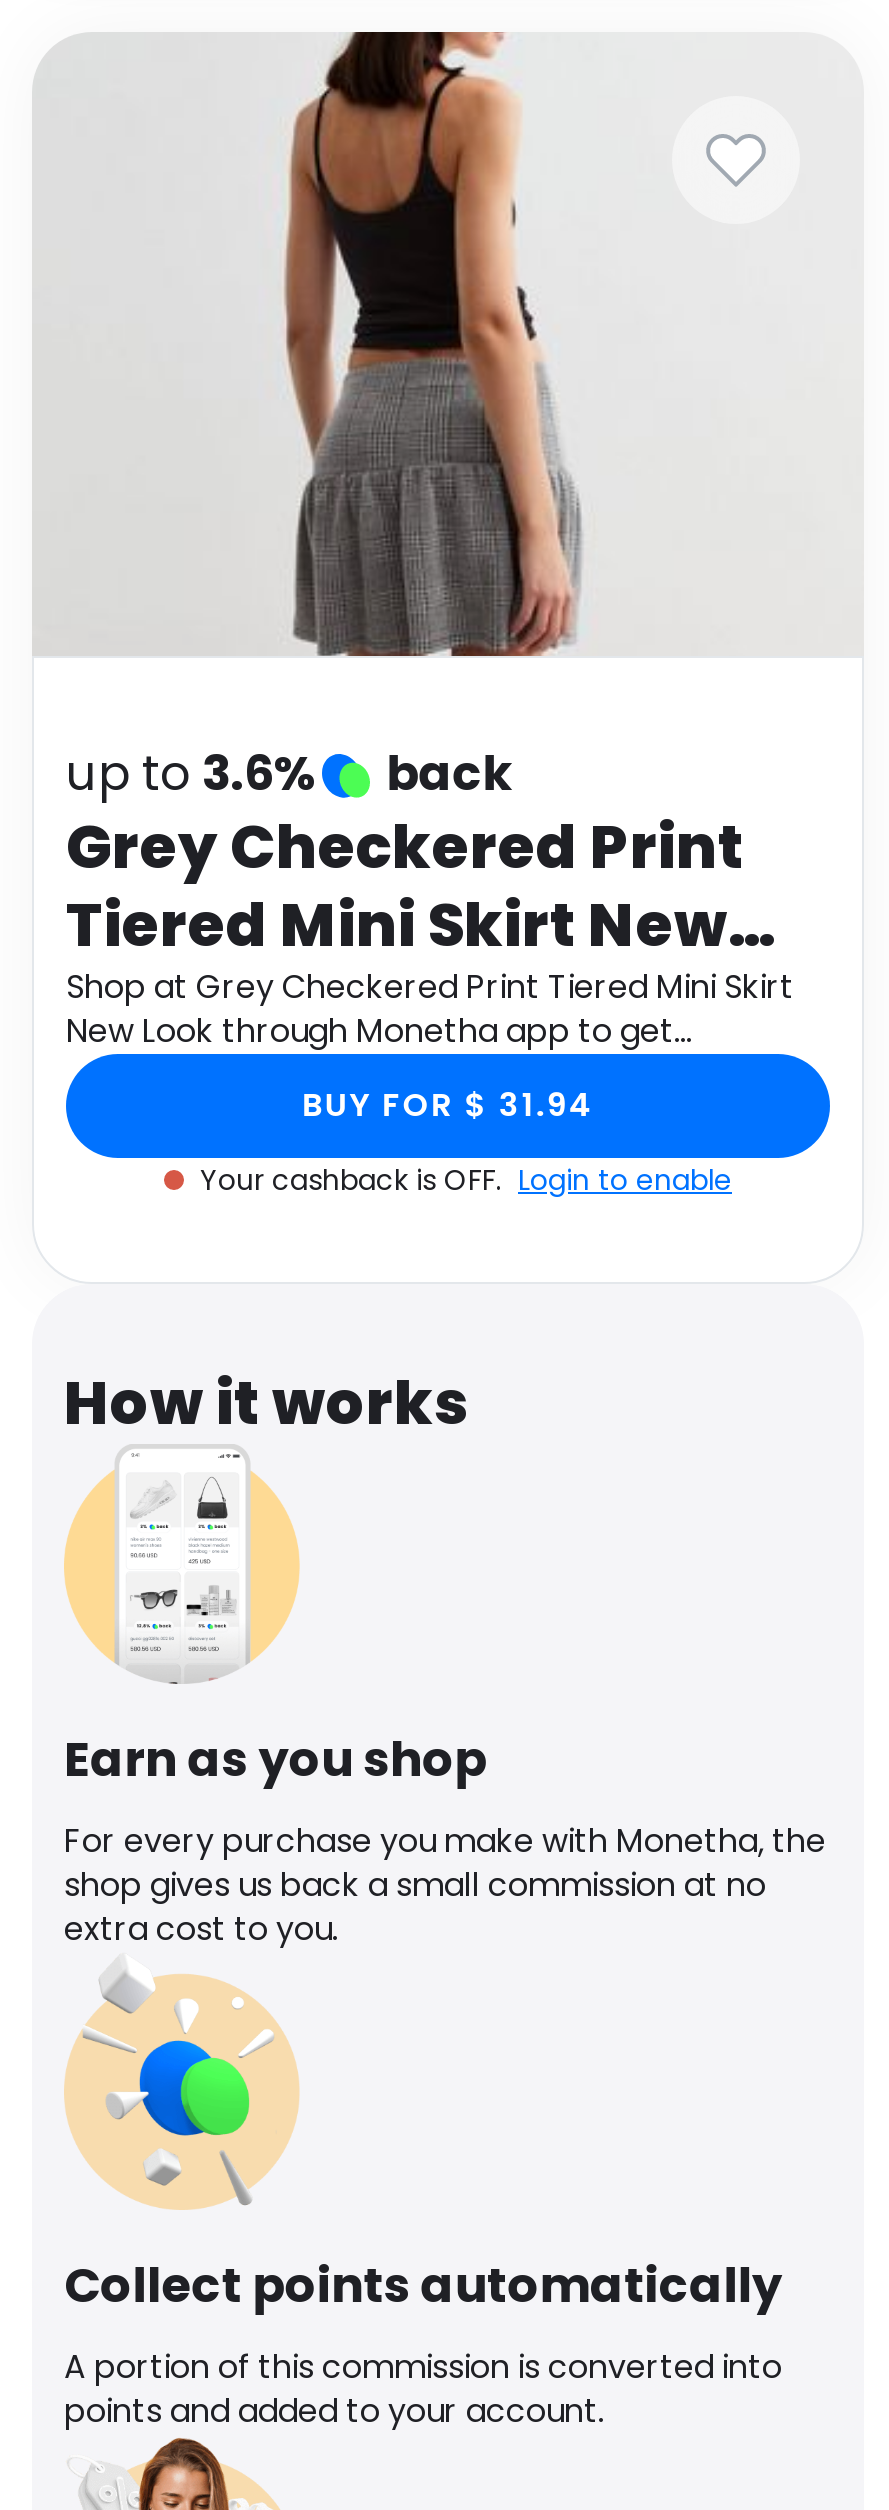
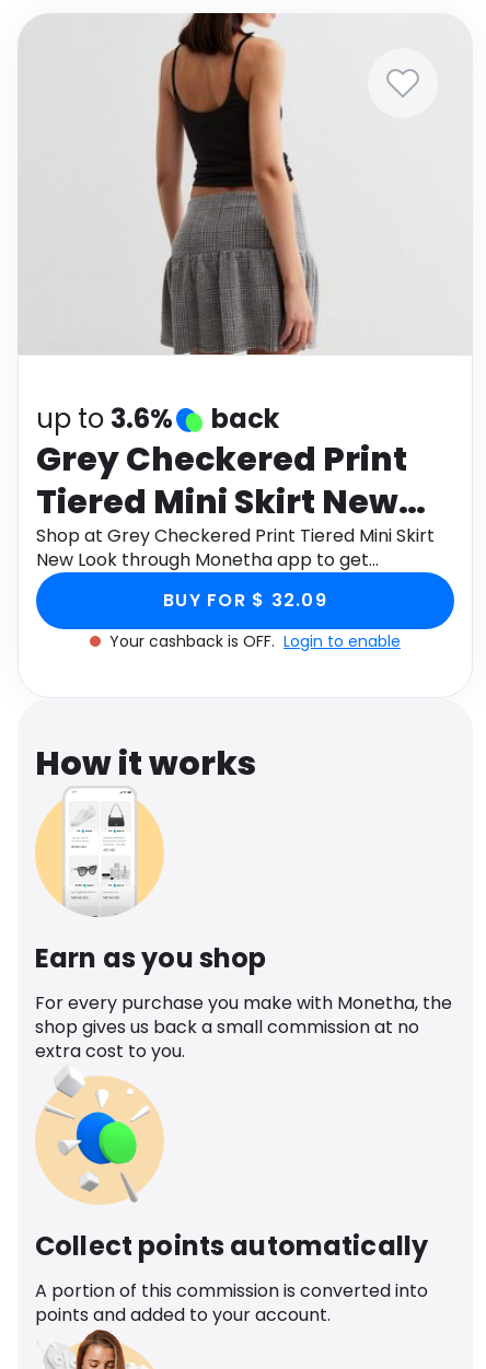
[302,1082,594,1128] BUY FOR $ 31.94 -> [163,588,327,613] BUY FOR $ 32.09

